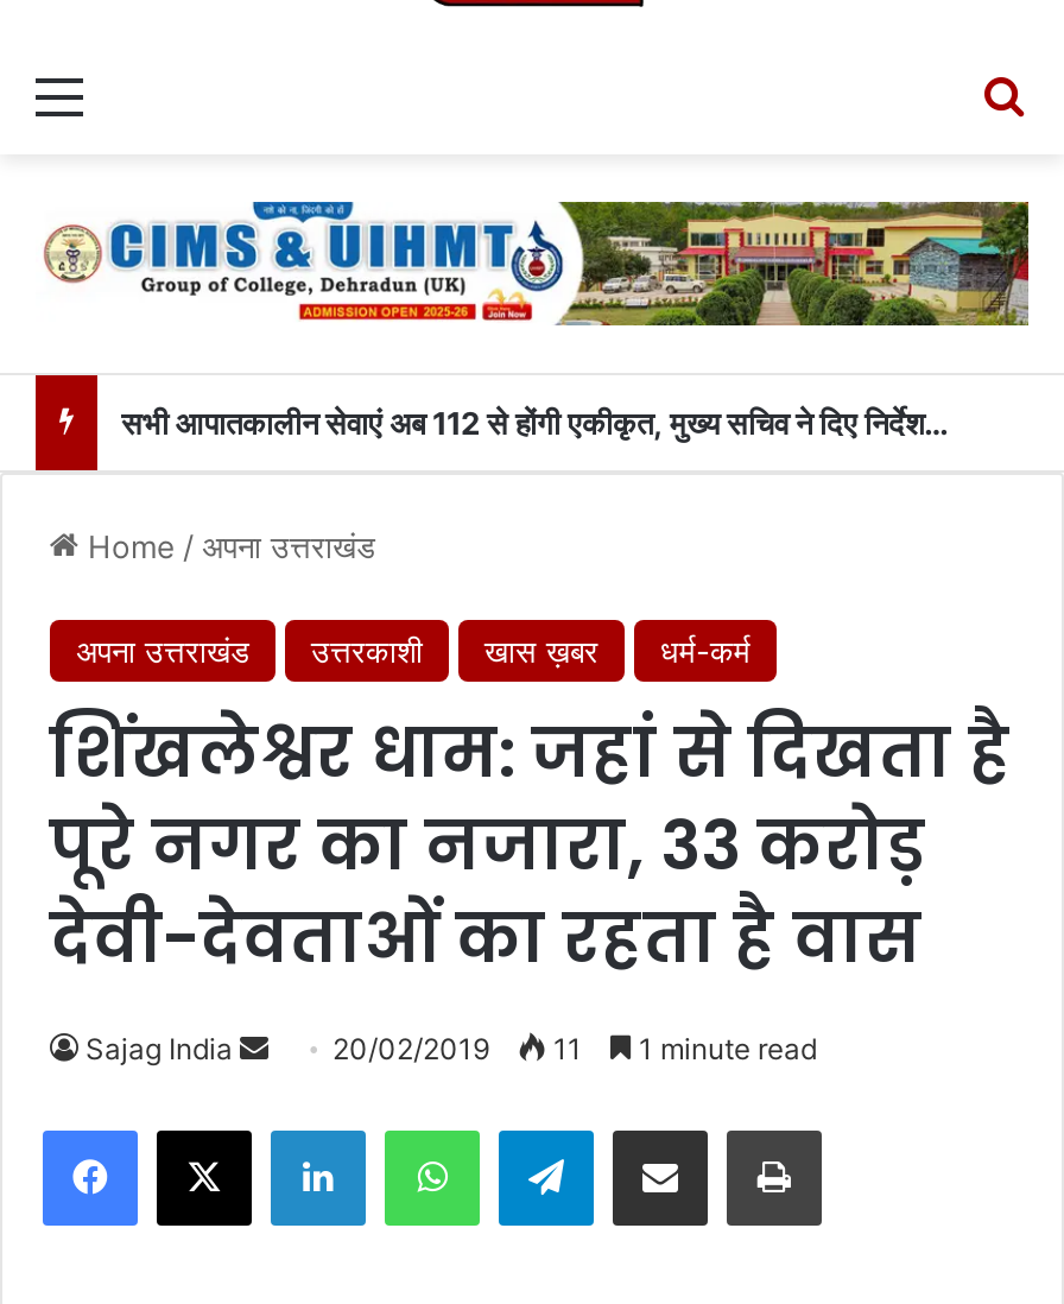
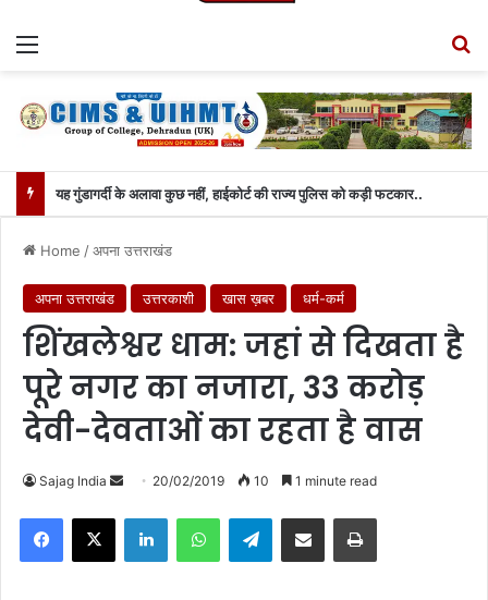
[121,403,948,441] सभी आपातकालीन सेवाएं अब 112 से होंगी एकीकृत, मुख्य सचिव ने दिए निर्देश… -> [56,185,423,202] यह गुंडागर्दी के अलावा कुछ नहीं, हाईकोर्ट की राज्य पुलिस को कड़ी फटकार..
[546,1030,582,1065] 11 -> [251,472,269,488] 10

